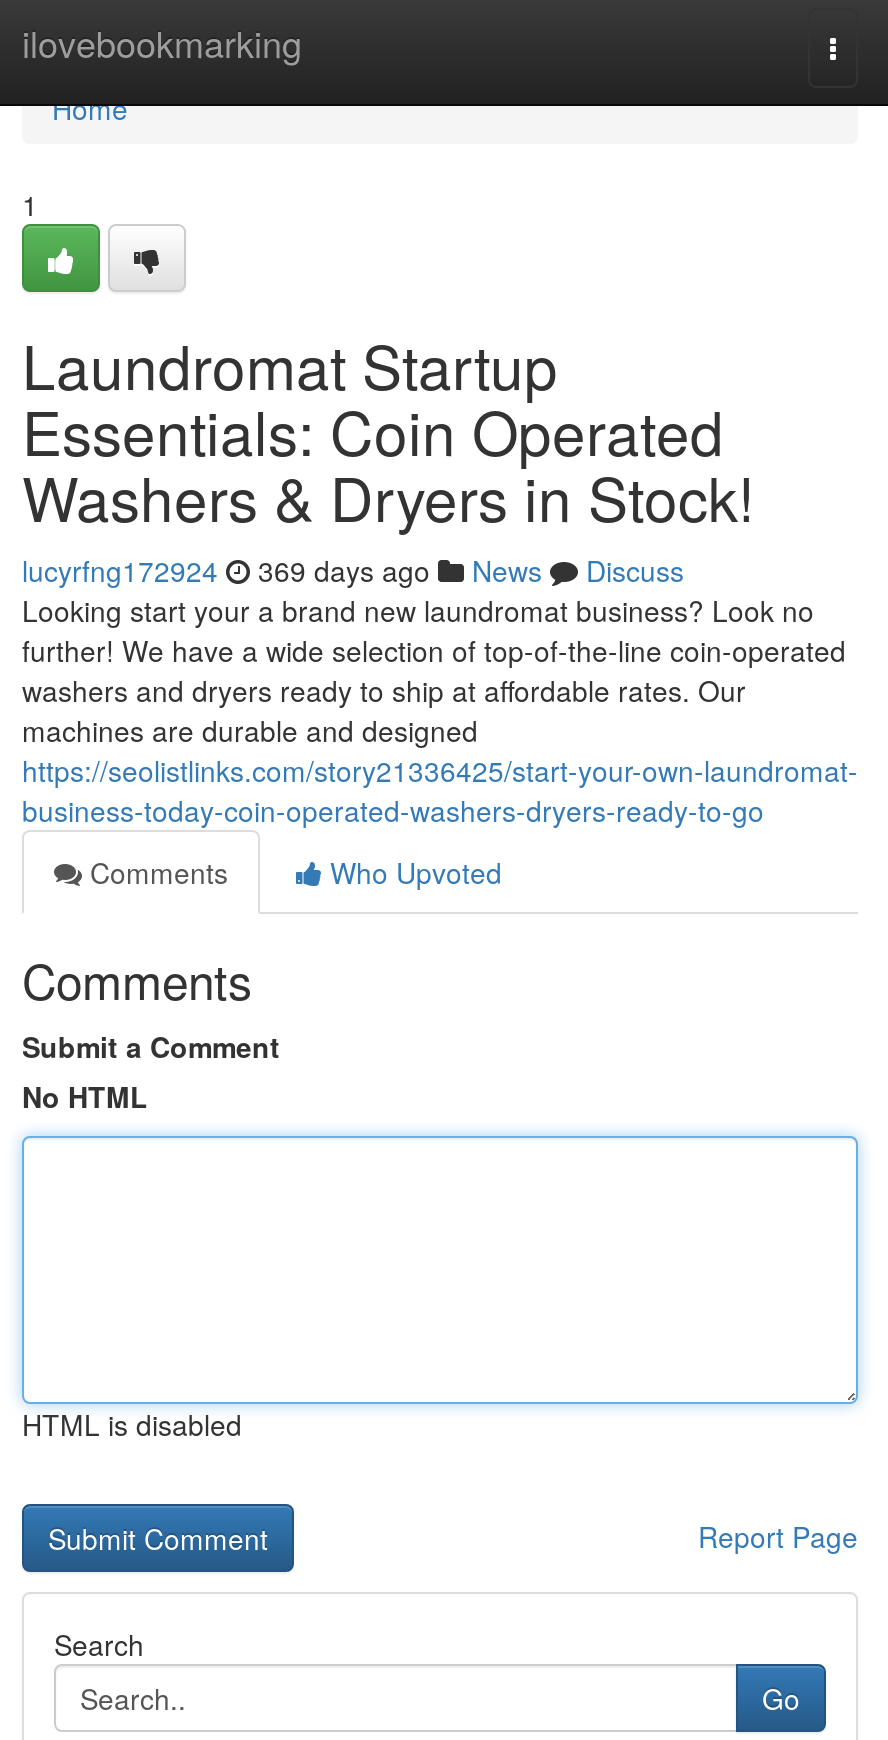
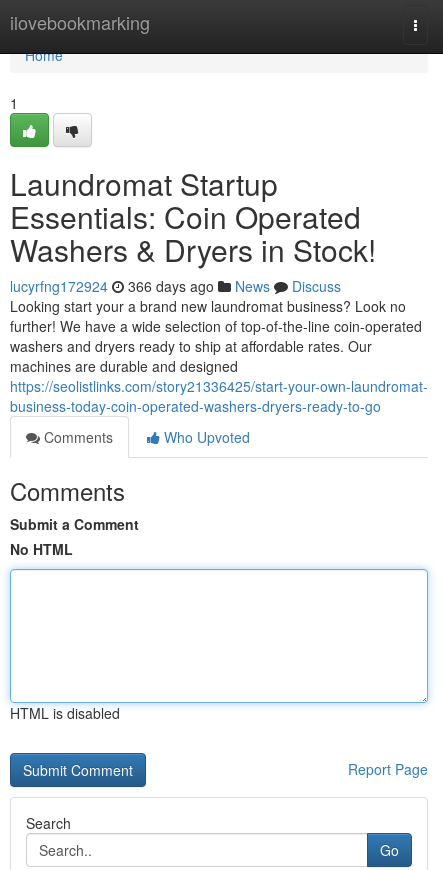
[22,550,684,590] lucyrfng172924 369 days ago News Discuss -> [10,276,341,296] lucyrfng172924 366 days ago News Discuss

